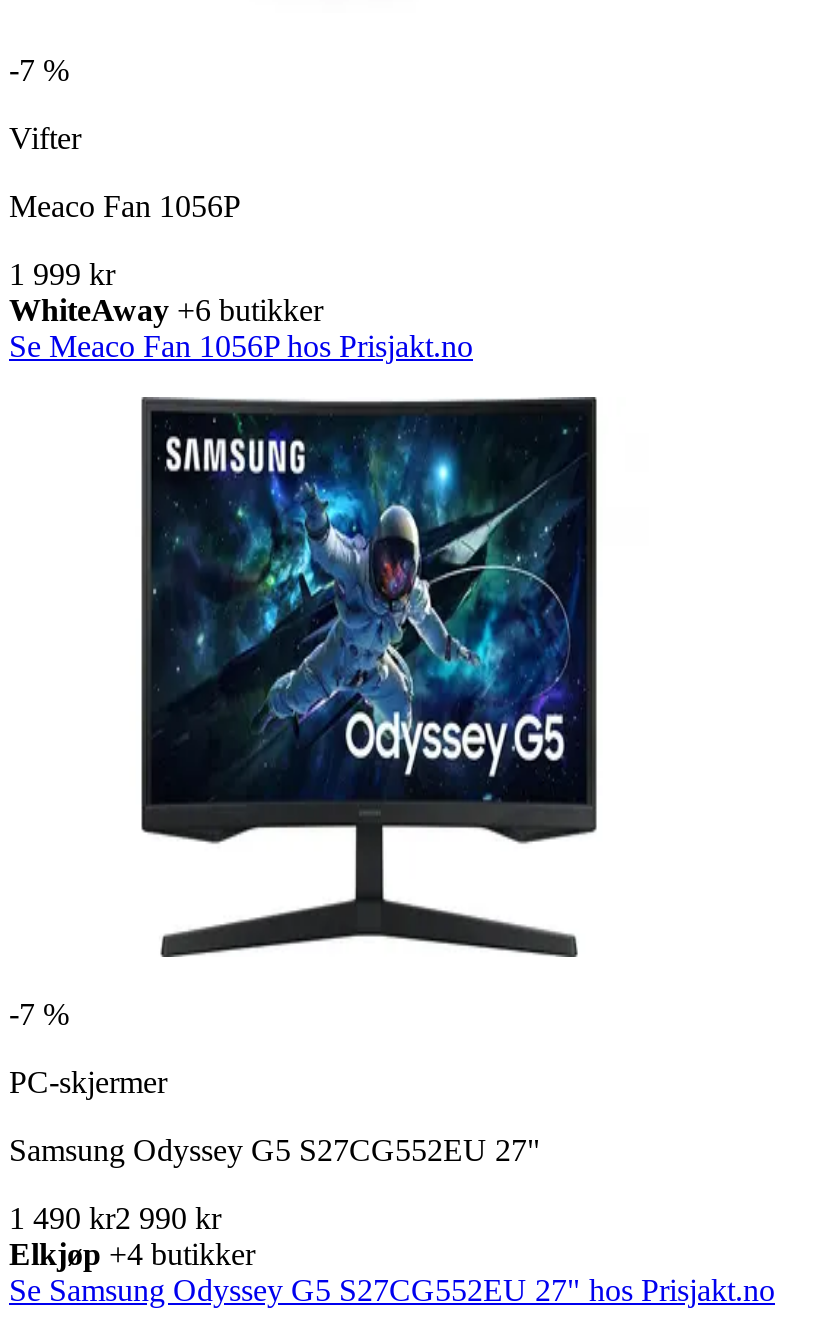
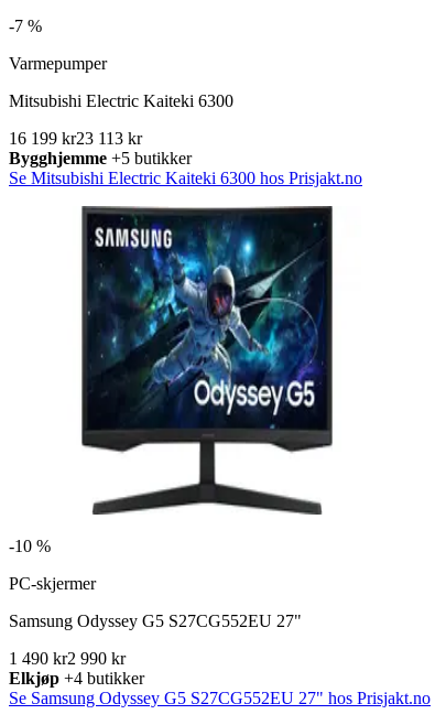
[9,121,81,155] Vifter -> [9,54,107,73] Varmepumper
[9,189,241,223] Meaco Fan 1056P -> [9,92,233,110] Mitsubishi Electric Kaiteki 6300
[9,257,473,363] 1 999 kr | WhiteAway +6 butikker | Se Meaco Fan 1056P hos Prisjakt.no -> [9,129,362,188] 16 199 kr23 113 kr | Bygghjemme +5 butikker | Se Mitsubishi Electric Kaiteki 6300 hos Prisjakt.no
[9,997,69,1031] -7 % -> [9,537,51,556] -10 %

